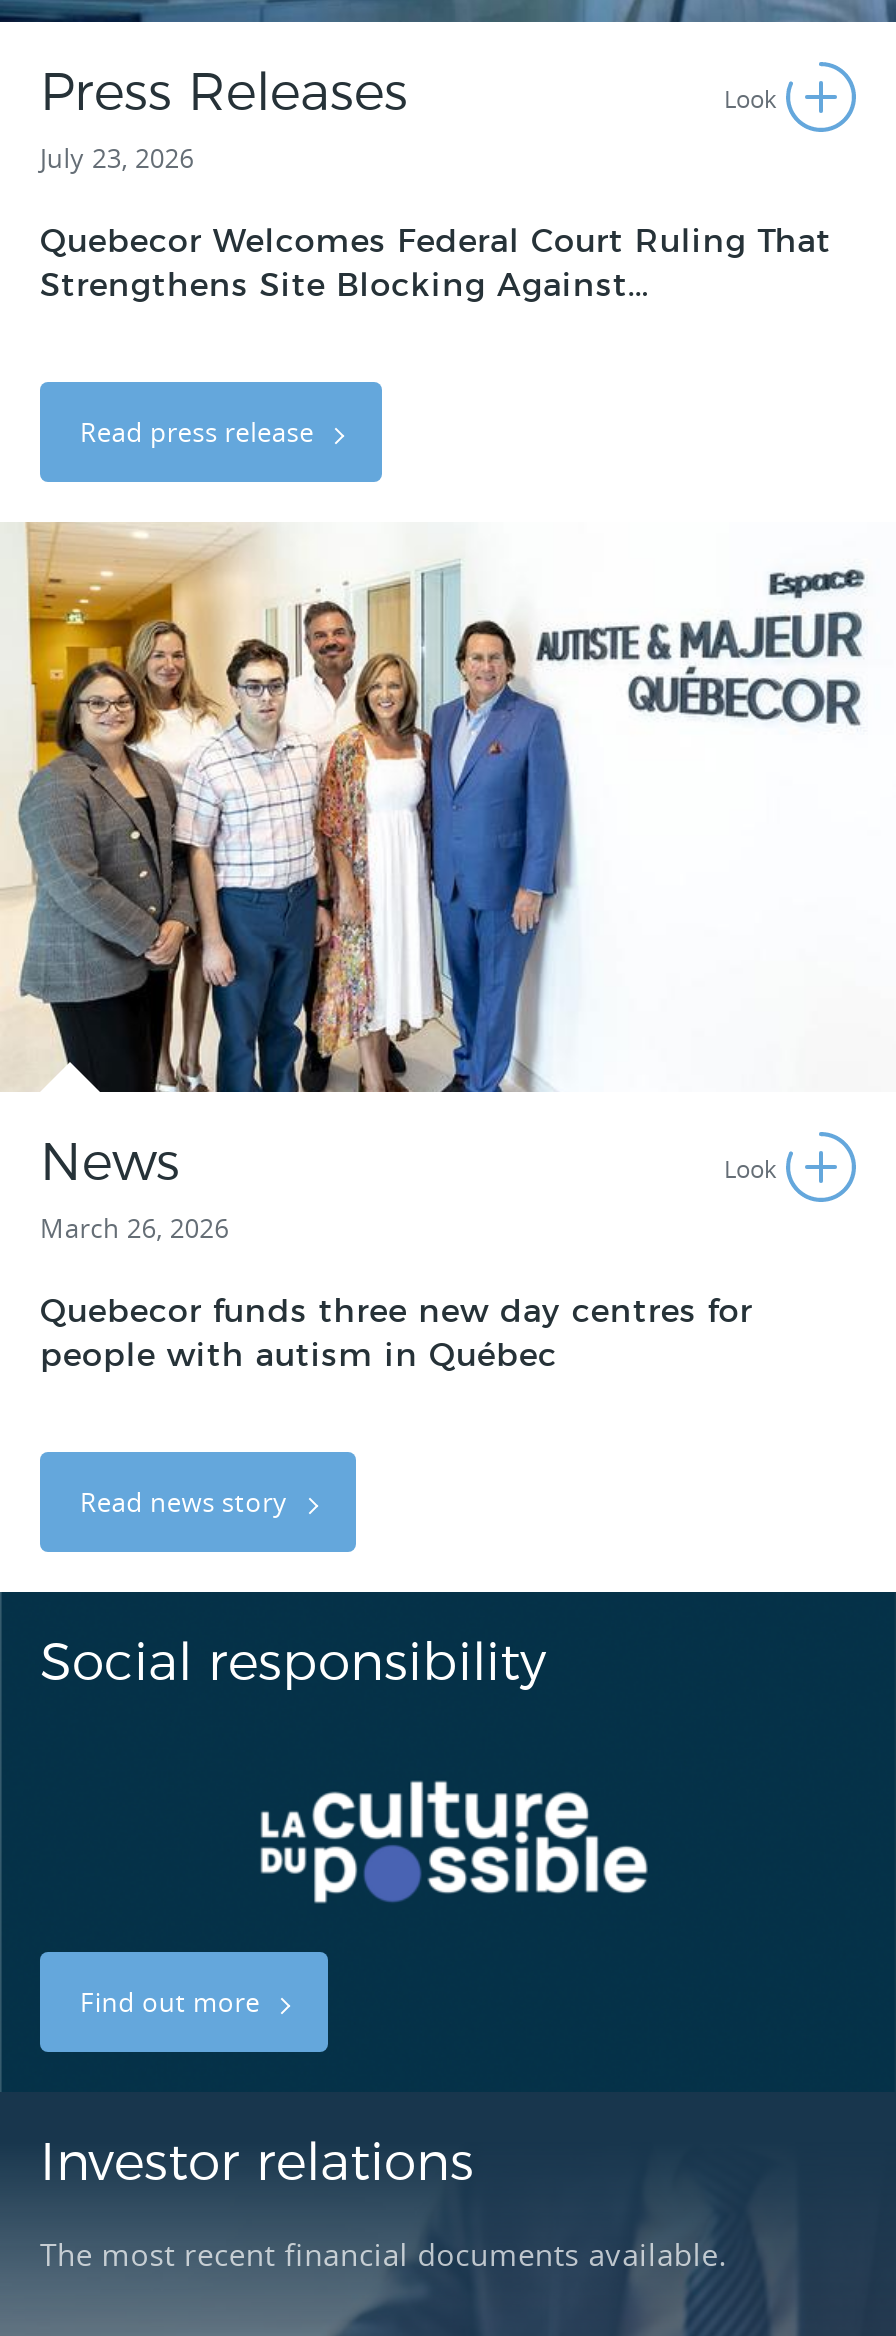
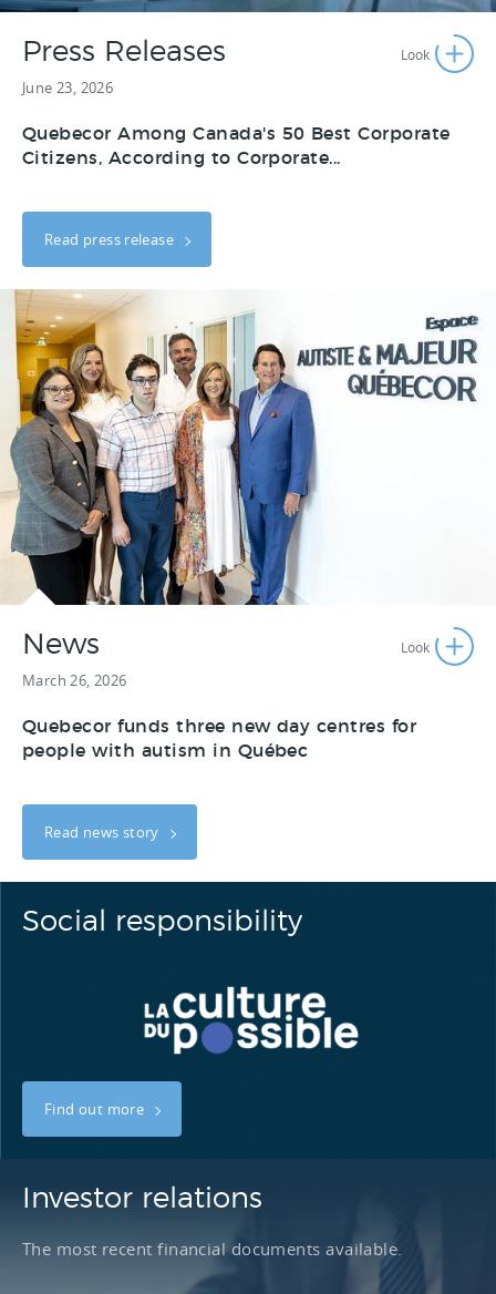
[40,140,194,176] July 23, 2026 -> [22,78,113,97] June 23, 2026
[40,226,831,302] Quebecor Welcomes Federal Court Ruling That | Strengthens Site Blocking Against... -> [22,125,450,167] Quebecor Among Canada's 50 Best Corporate | Citizens, According to Corporate...

